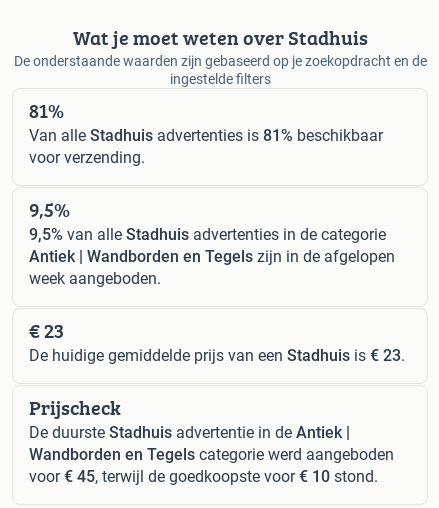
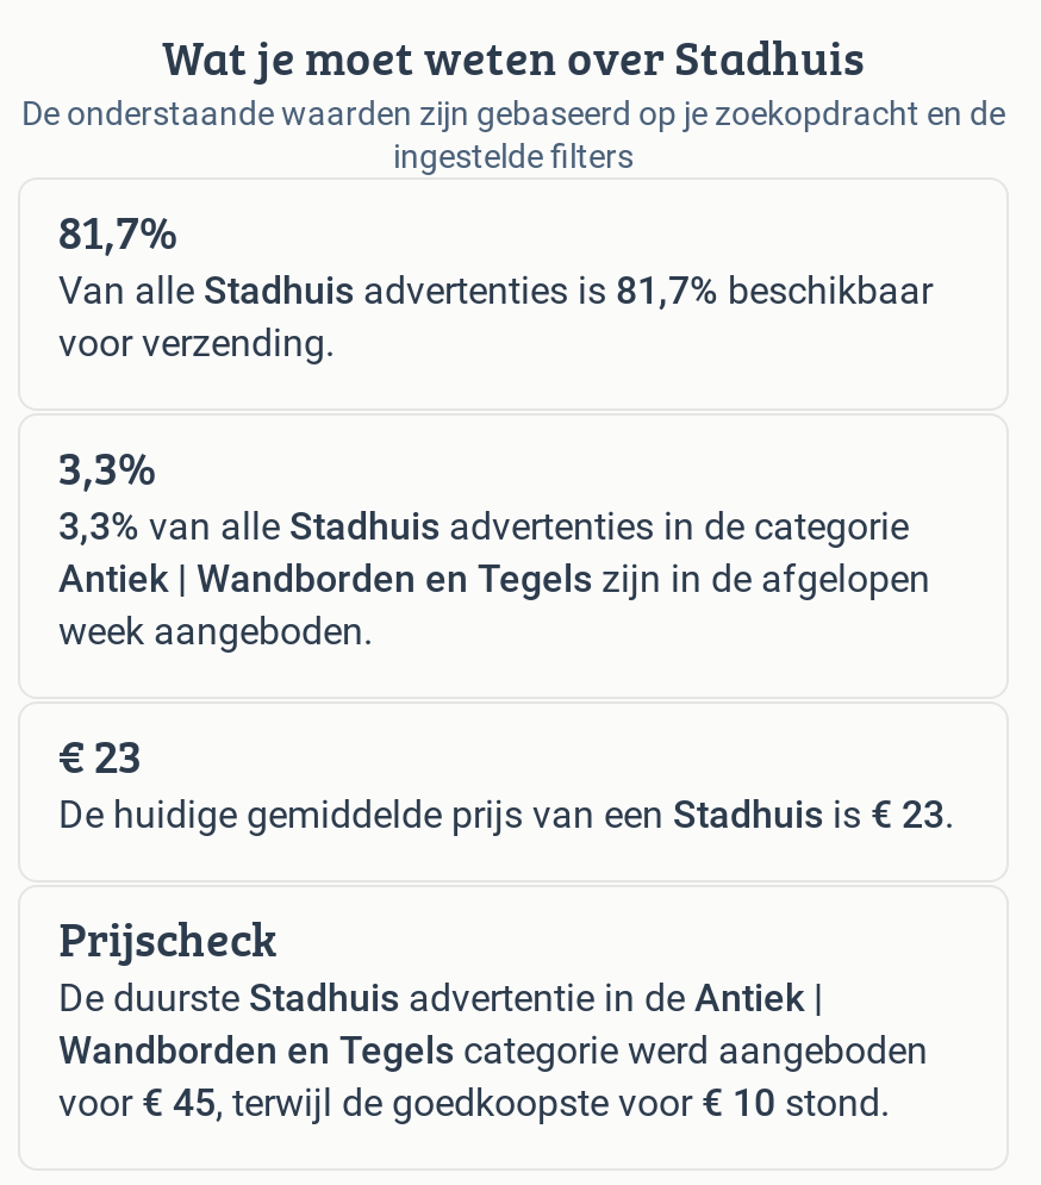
[29,95,64,124] 81% -> [58,195,177,264] 81,7%
[29,125,383,144] Van alle Stadhuis advertenties is 81% beschikbaar -> [58,267,933,312] Van alle Stadhuis advertenties is 81,7% beschikbaar
[29,194,70,223] 9,5% -> [58,431,156,500] 3,3%
[29,224,386,243] 9,5% van alle Stadhuis advertenties in de categorie -> [58,503,909,548] 3,3% van alle Stadhuis advertenties in de categorie

